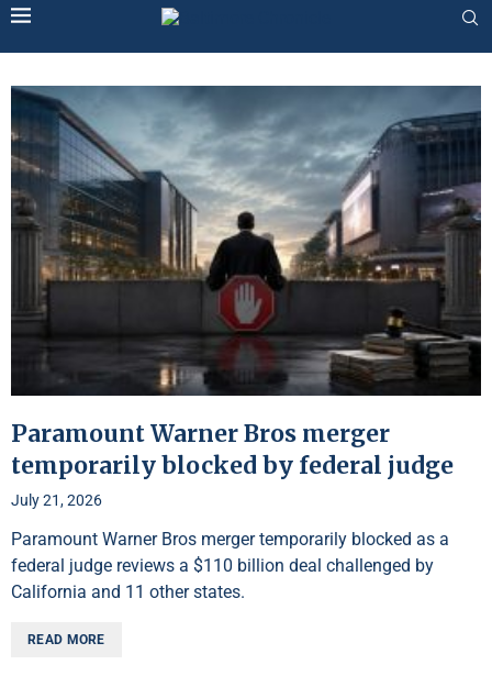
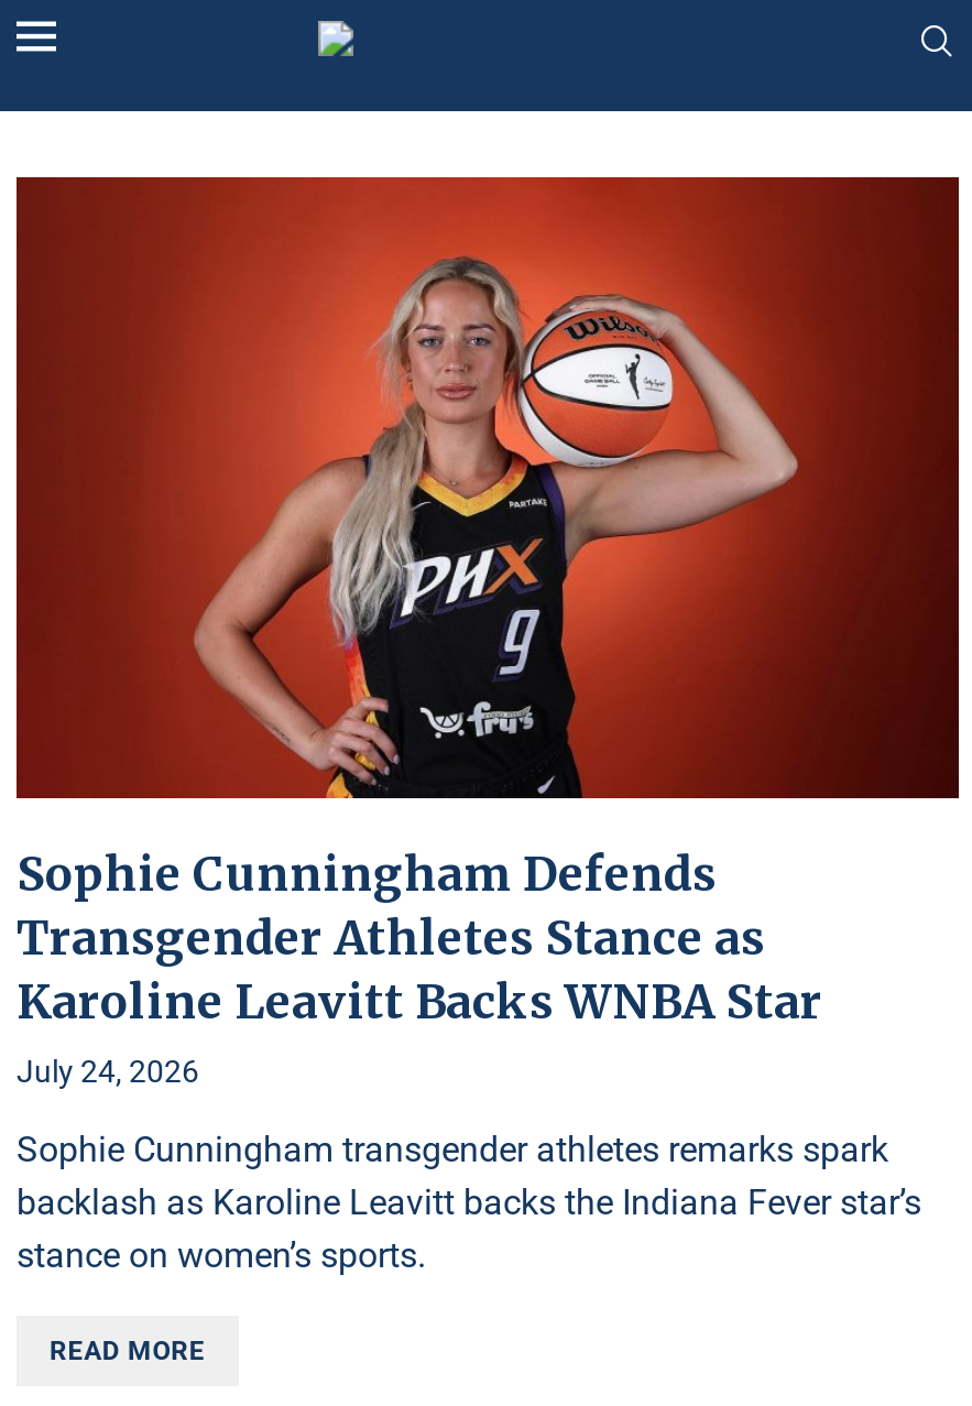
[10,85,482,509] [image] | Paramount Warner Bros merger | temporarily blocked by federal judge | July 21, 2026 -> [14,175,961,1090] [image] | Sophie Cunningham Defends | Transgender Athletes Stance as | Karoline Leavitt Backs WNBA Star | July 24, 2026
[11,529,449,603] Paramount Warner Bros merger temporarily blocked as a | federal judge reviews a $110 billion deal challenged by | California and 11 other states. -> [17,1130,921,1277] Sophie Cunningham transgender athletes remarks spark | backlash as Karoline Leavitt backs the Indiana Fever star’s | stance on women’s sports.

